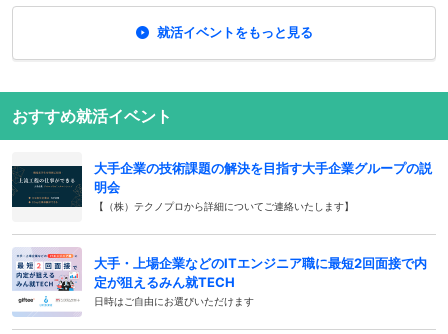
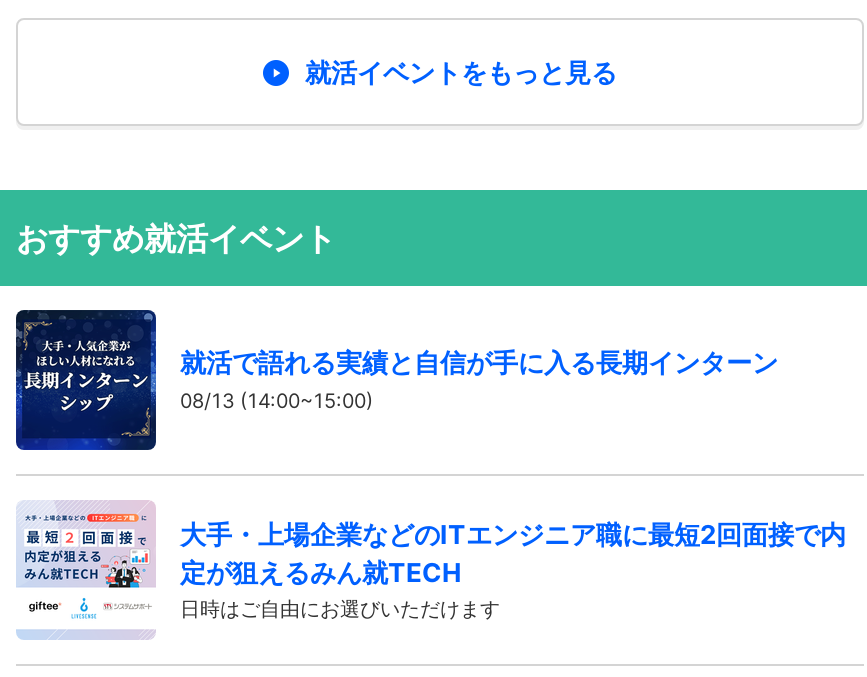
[11,151,432,222] [image] | 大手企業の技術課題の解決を目指す大手企業グループの説 | 明会 | 【（株）テクノプロから詳細についてご連絡いたします】 -> [14,307,778,453] [image] | 就活で語れる実績と自信が手に入る長期インターン | 08/13 (14:00~15:00)

